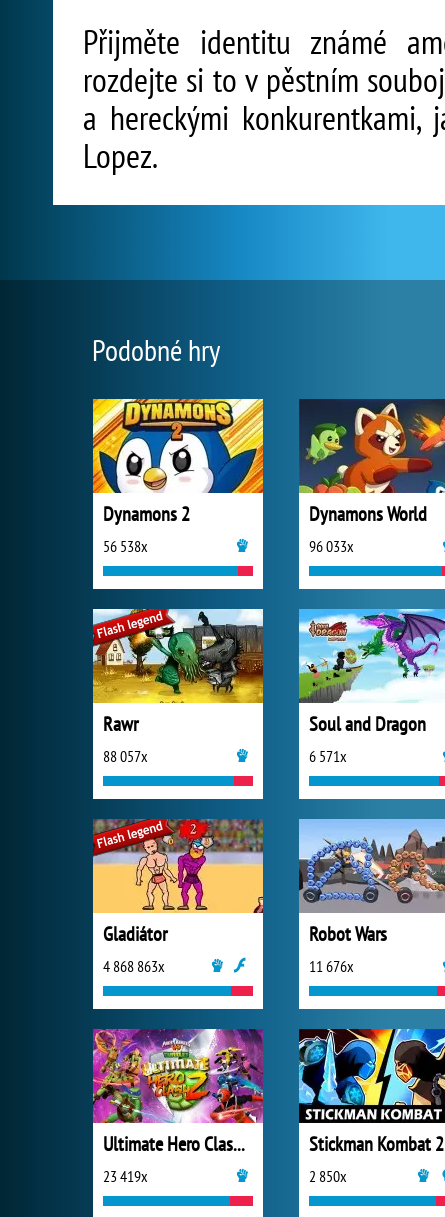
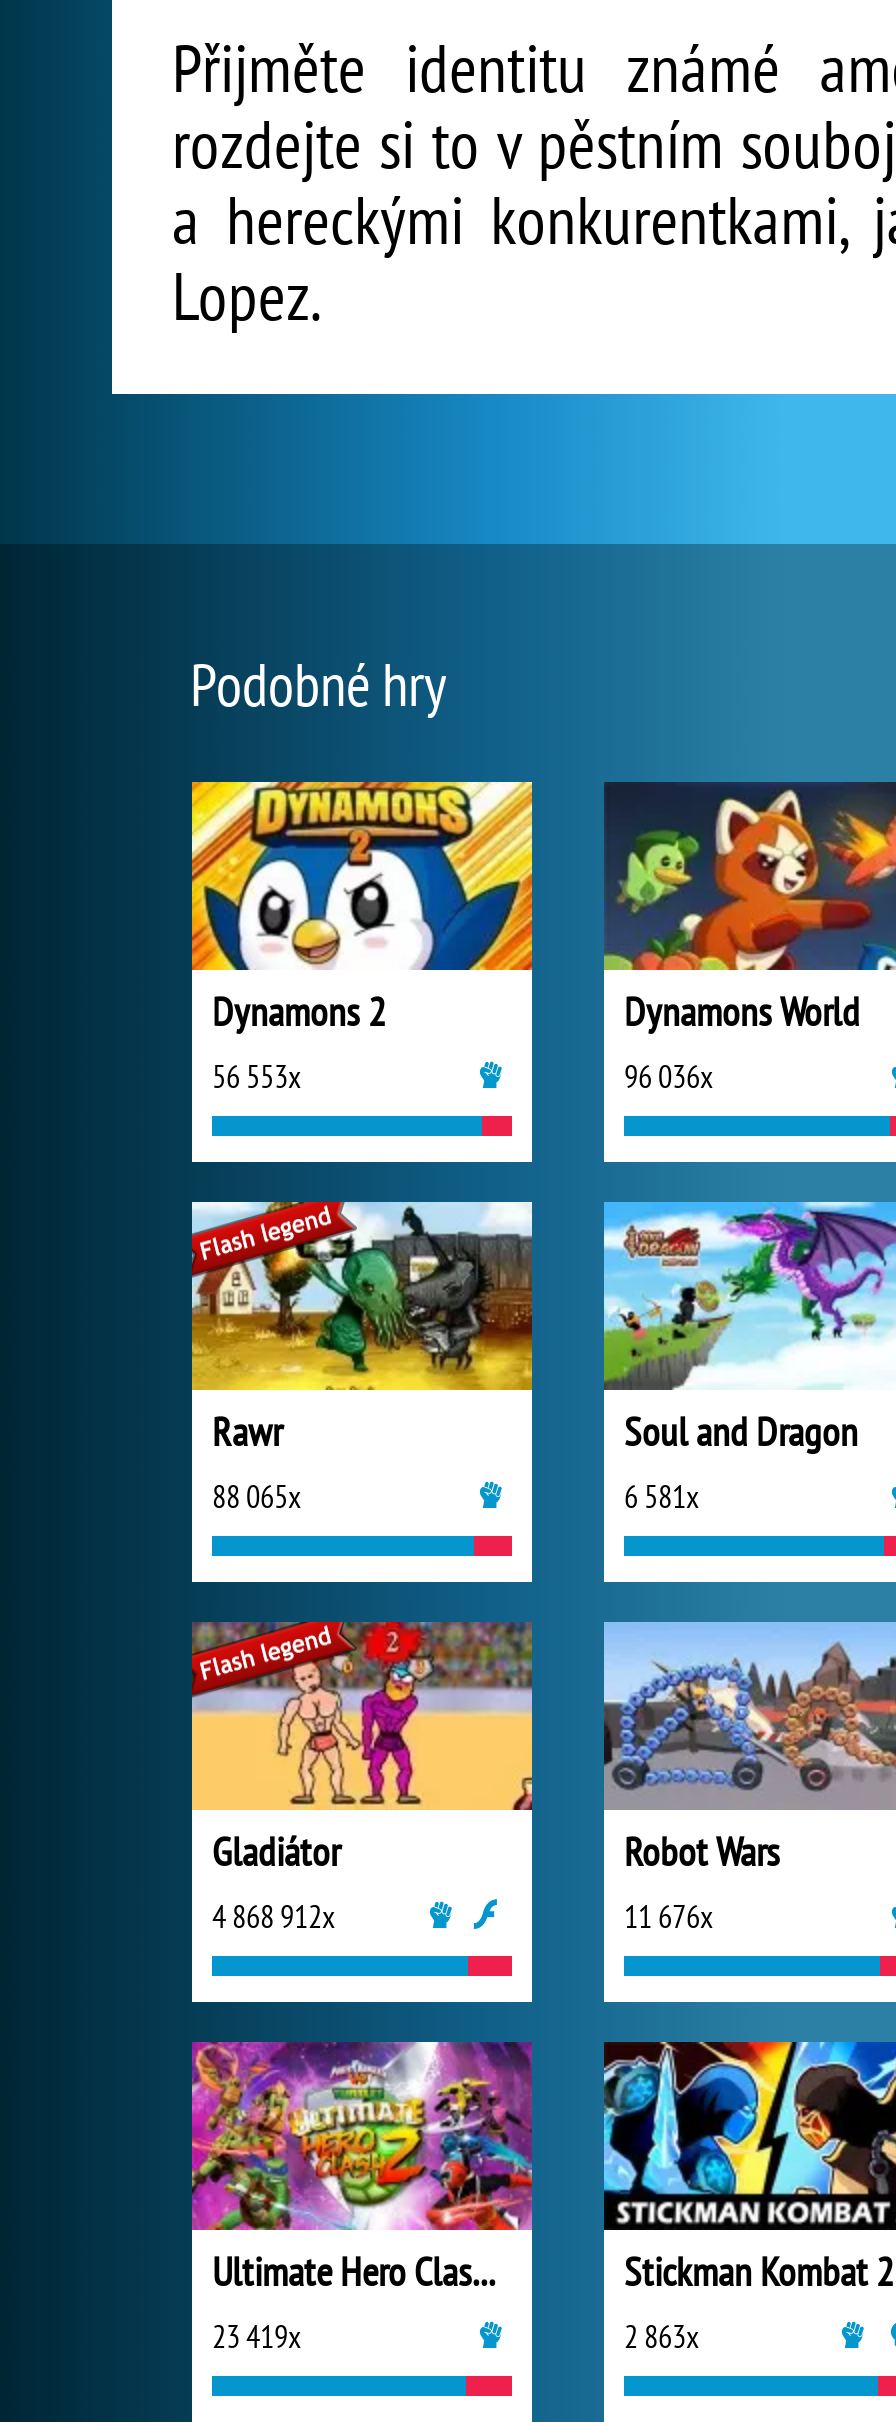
[103,536,148,556] 56 538x -> [212,1056,302,1096] 56 553x
[309,536,354,556] 96 033x -> [624,1056,714,1096] 96 036x
[103,746,148,766] 88 057x -> [212,1476,302,1516] 88 065x
[309,746,347,766] 6 571x -> [624,1476,700,1516] 6 581x
[103,956,165,976] 4 868 863x -> [212,1896,336,1936] 4 868 912x
[309,1166,347,1186] 2 850x -> [624,2316,700,2356] 2 863x

